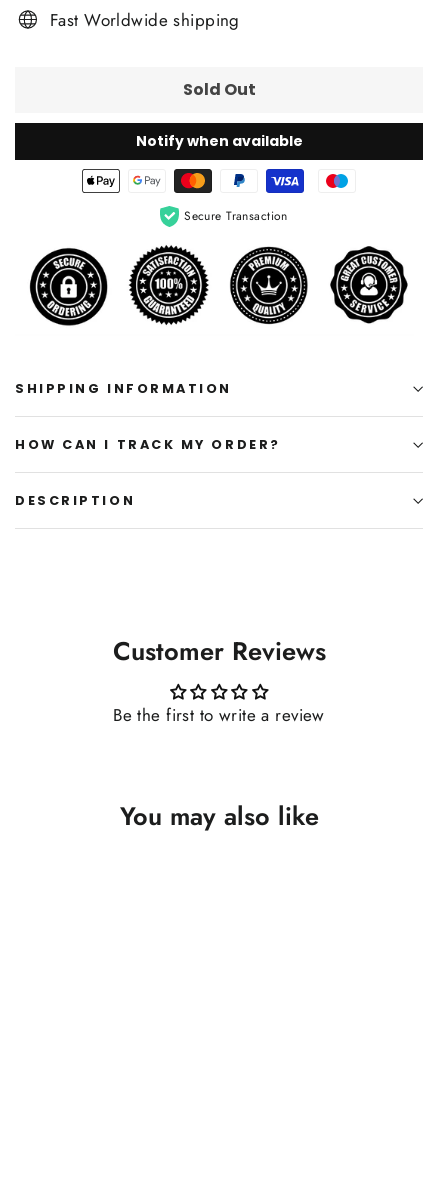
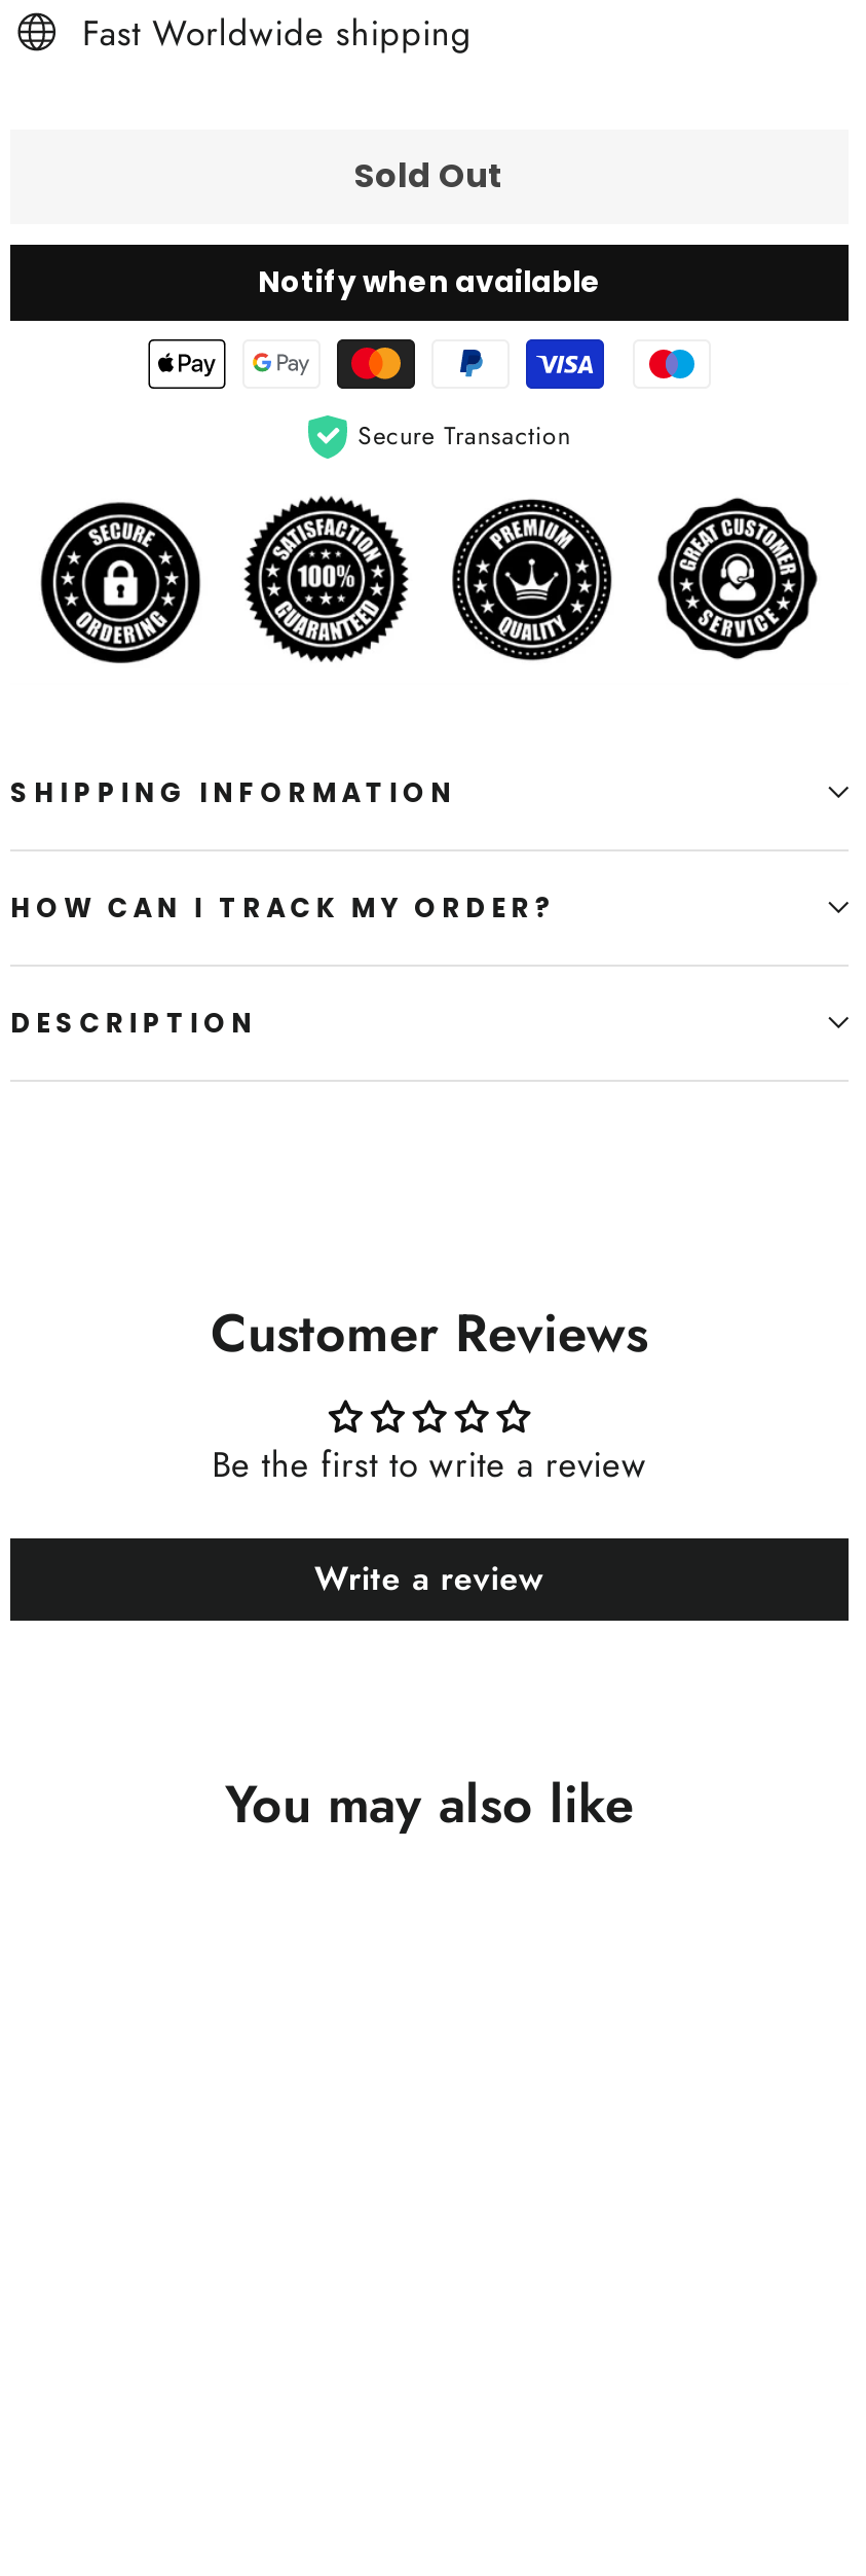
none -> [314,1554,544,1602] Write a review

